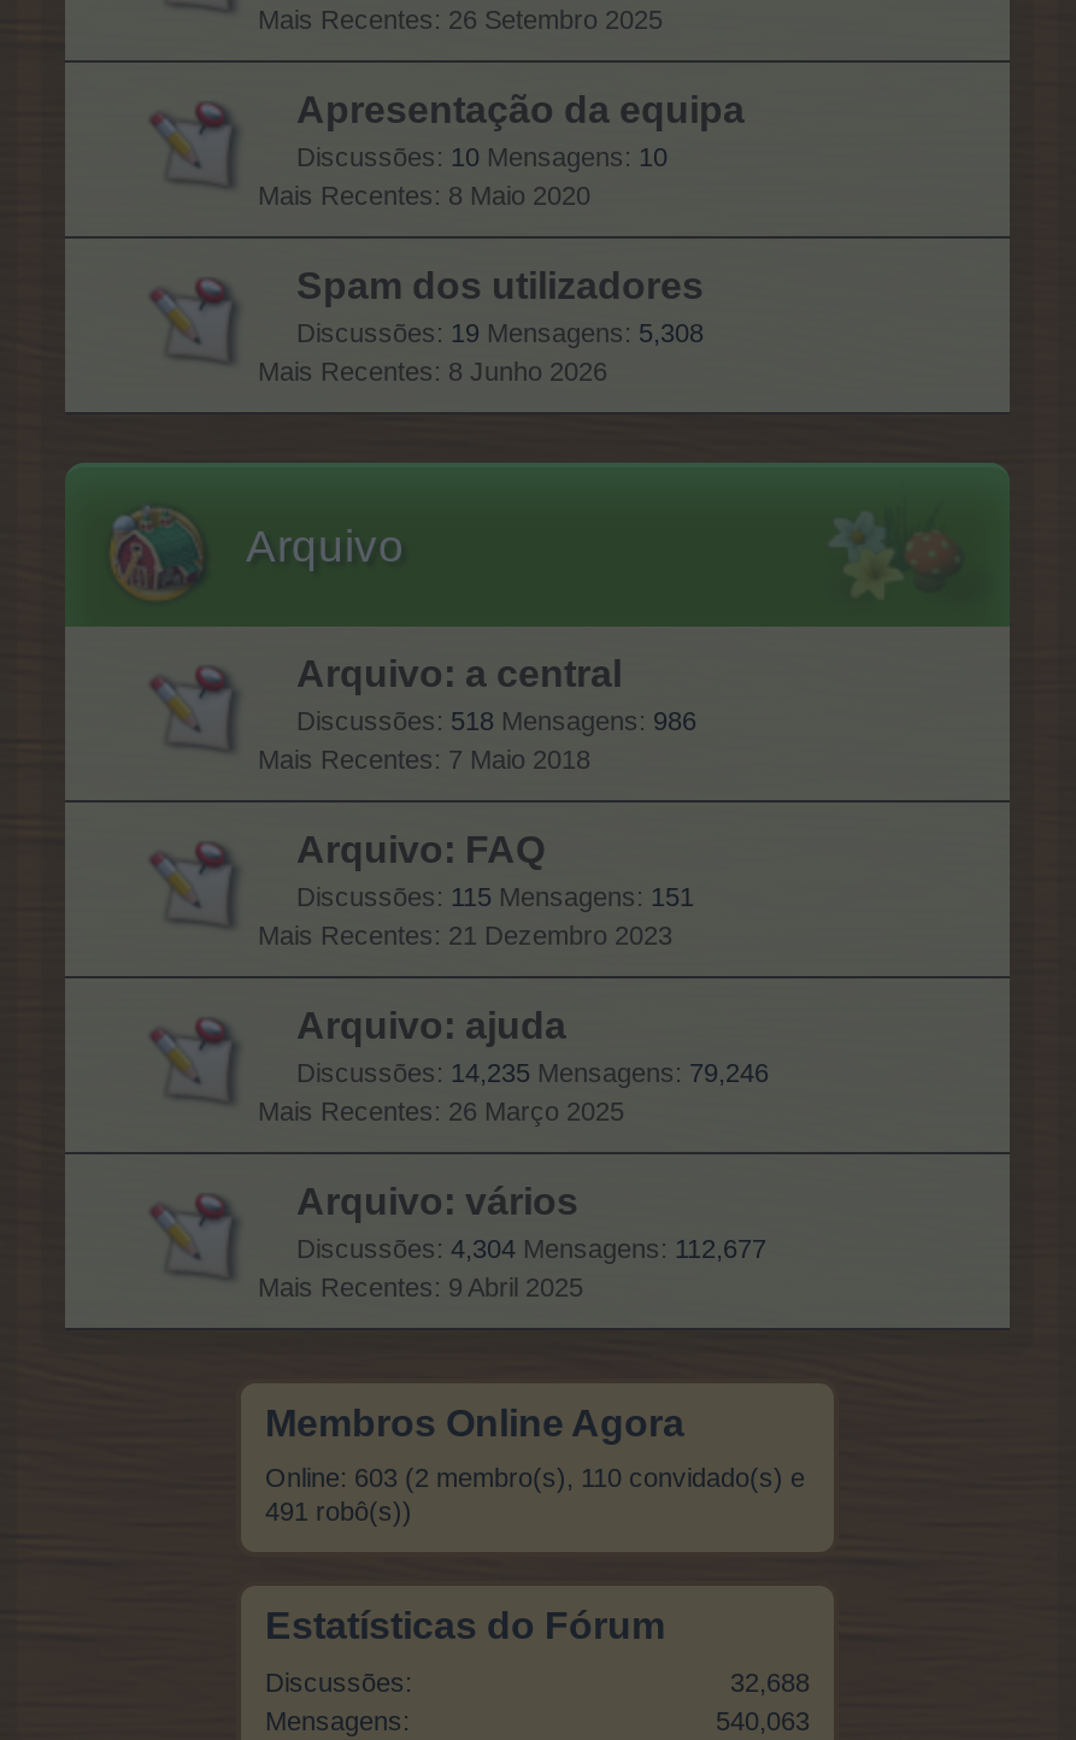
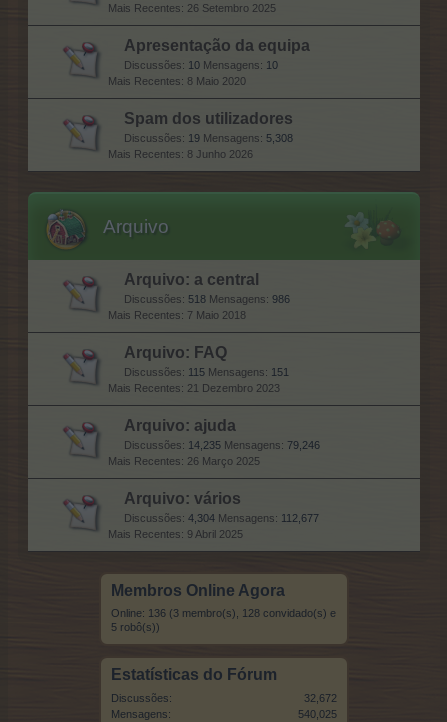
[265,1463,805,1492] Online: 603 (2 membro(s), 110 convidado(s) e -> [111,607,336,619] Online: 136 (3 membro(s), 128 convidado(s) e
[265,1497,412,1526] 491 robô(s)) -> [111,621,160,633] 5 robô(s))
[730,1668,810,1697] 32,688 -> [304,692,337,704] 32,672
[716,1706,810,1735] 540,063 -> [298,708,337,720] 540,025

